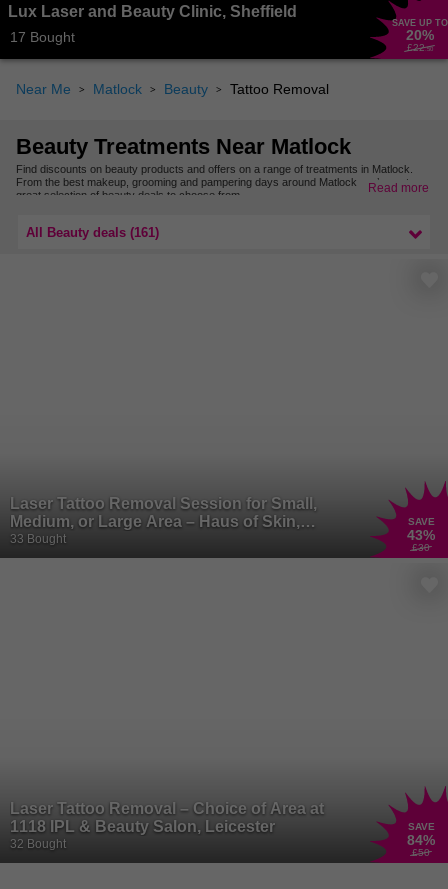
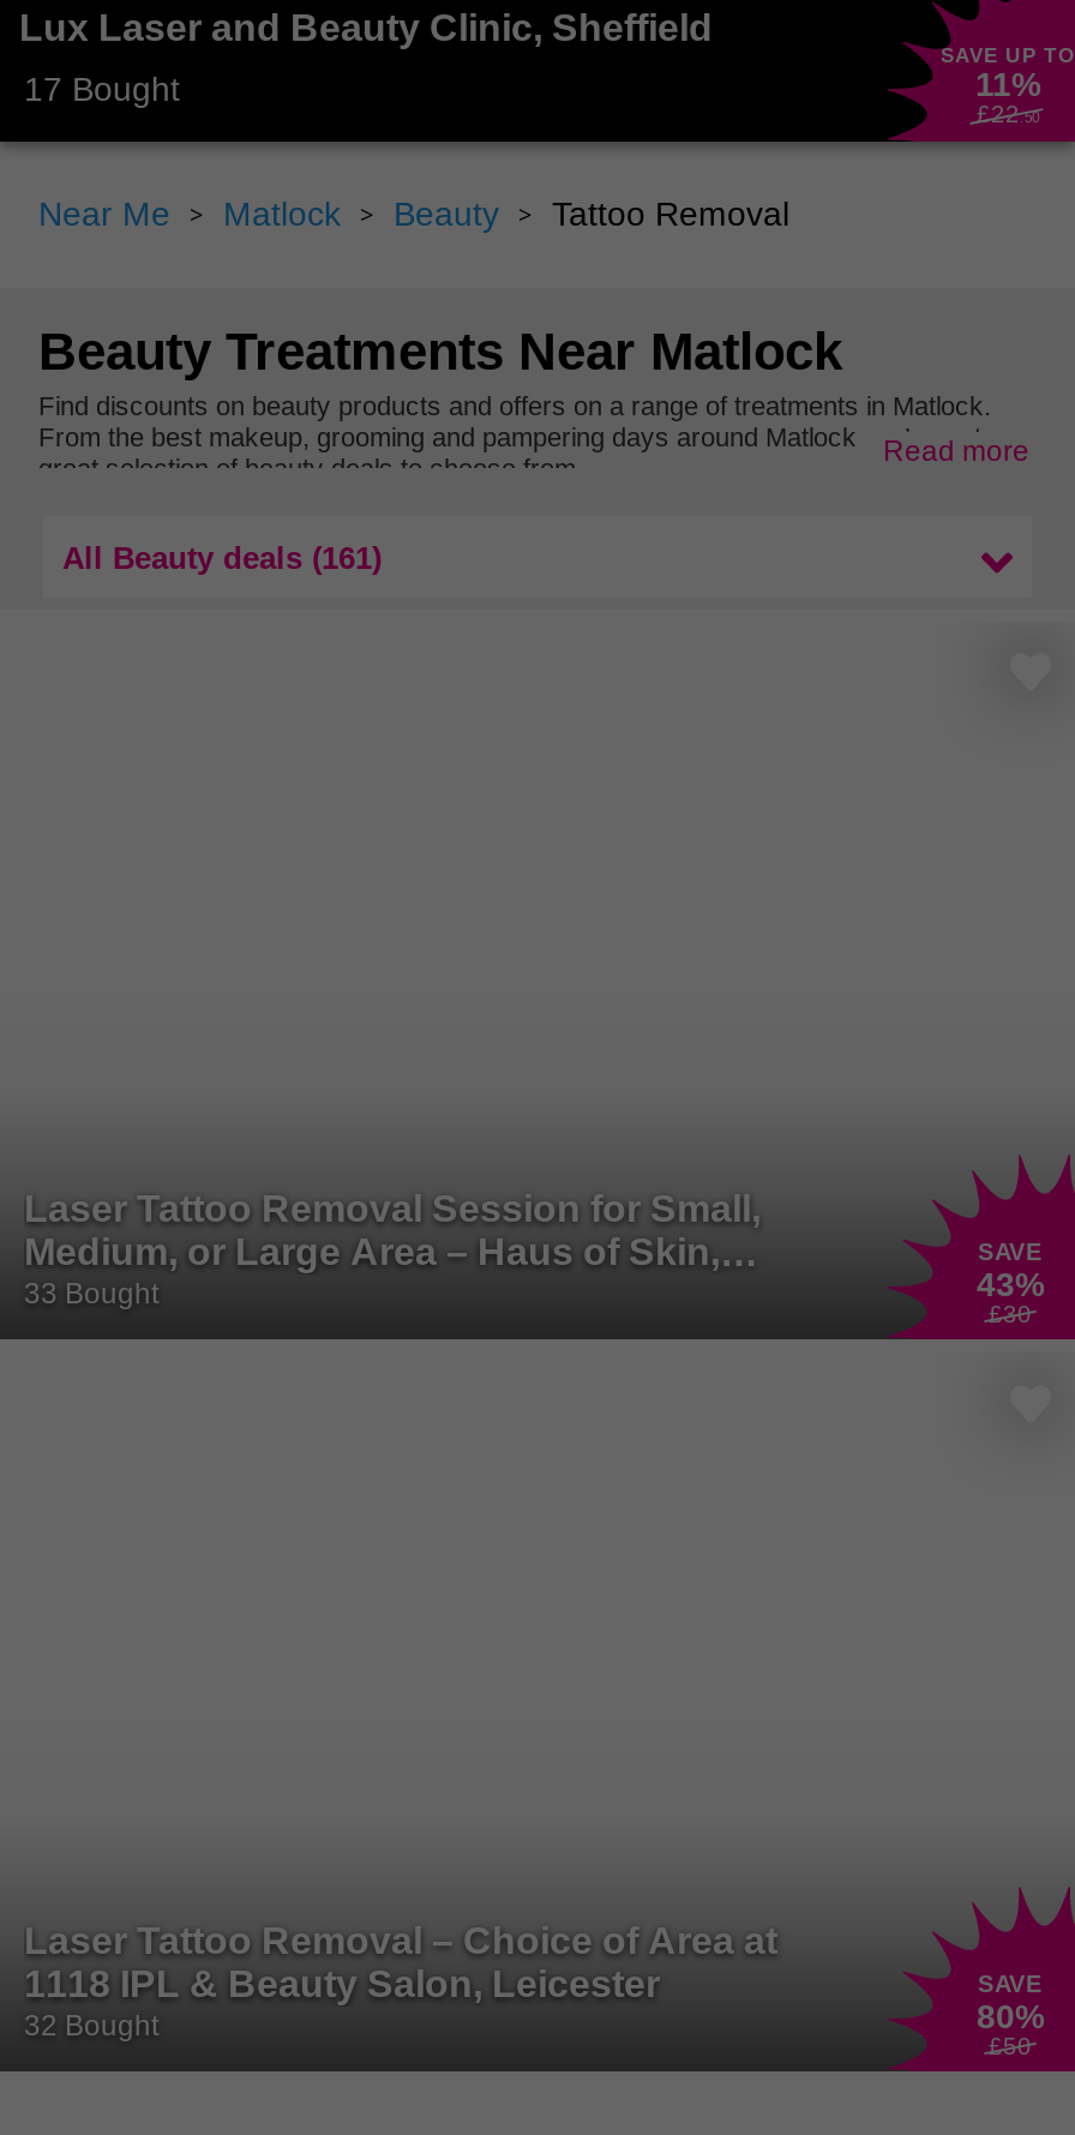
[406,27,434,43] 20% -> [975,64,1040,102] 11%
[407,832,435,848] 84% -> [977,1997,1044,2036] 80%

